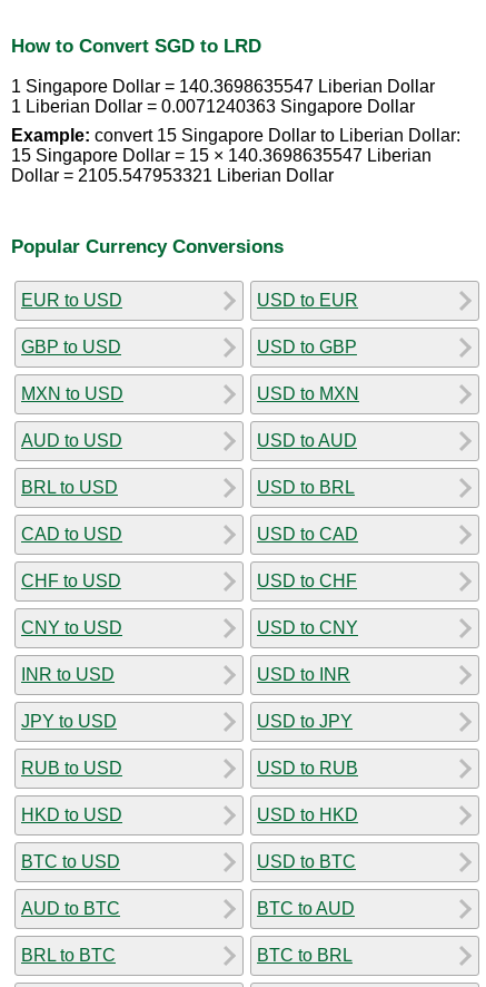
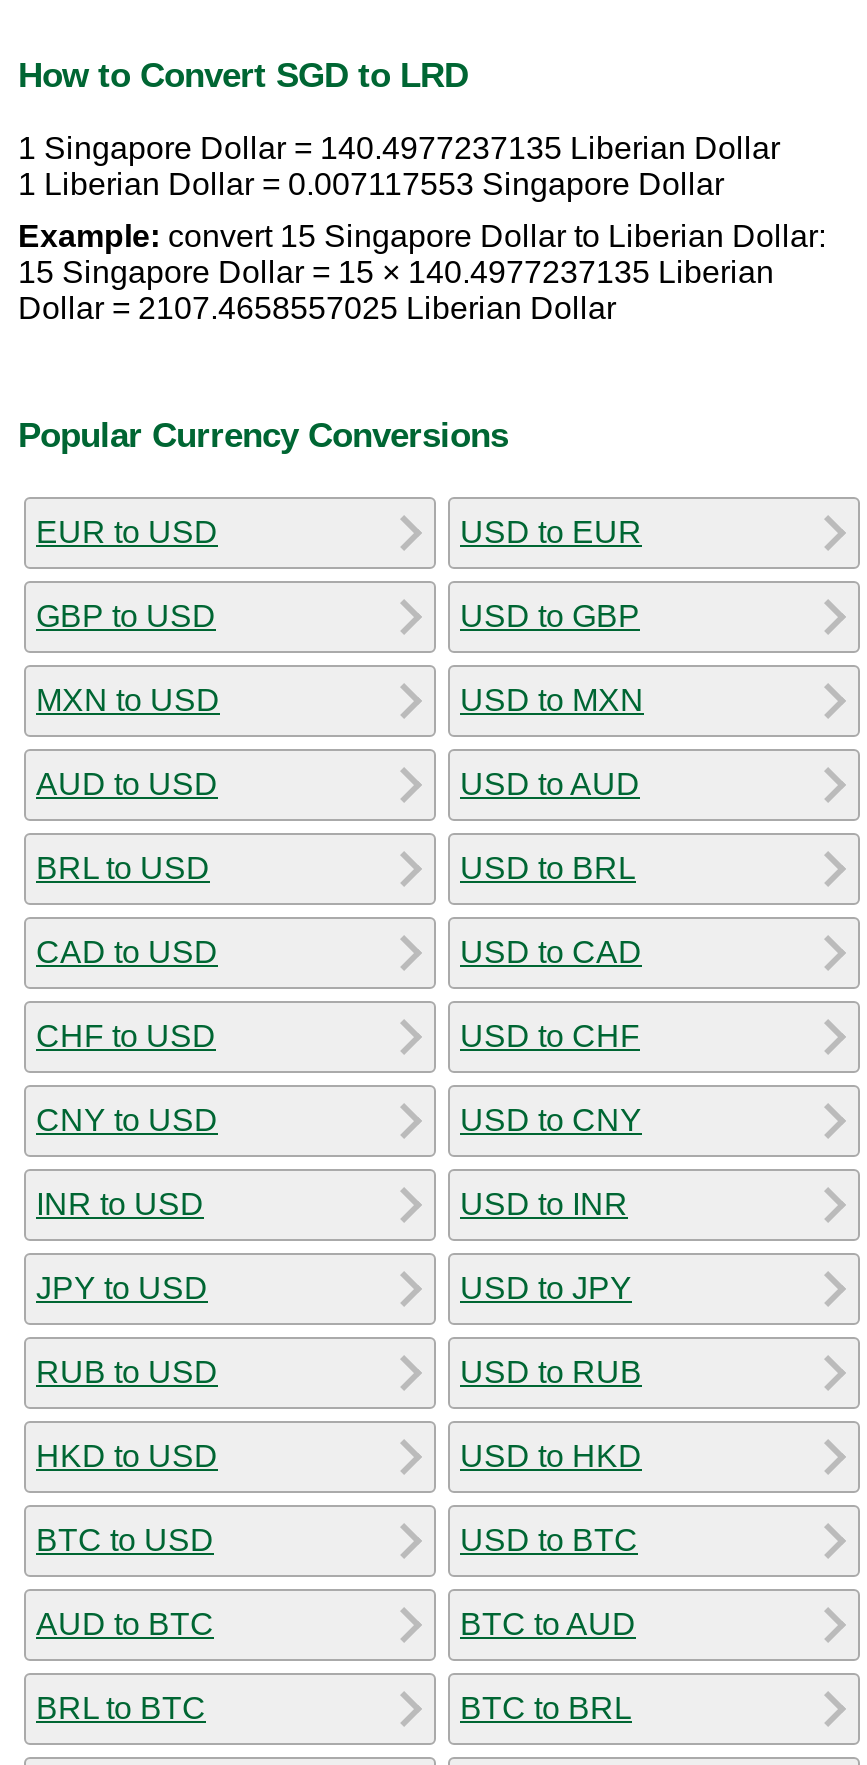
[11,77,435,96] 1 Singapore Dollar = 140.3698635547 Liberian Dollar -> [18,132,780,166] 1 Singapore Dollar = 140.4977237135 Liberian Dollar
[11,97,415,116] 1 Liberian Dollar = 0.0071240363 Singapore Dollar -> [18,168,724,202] 1 Liberian Dollar = 0.007117553 Singapore Dollar
[11,146,432,165] 15 Singapore Dollar = 15 × 140.3698635547 Liberian -> [18,256,774,290] 15 Singapore Dollar = 15 × 140.4977237135 Liberian
[11,166,334,185] Dollar = 2105.547953321 Liberian Dollar -> [18,292,616,326] Dollar = 2107.4658557025 Liberian Dollar

